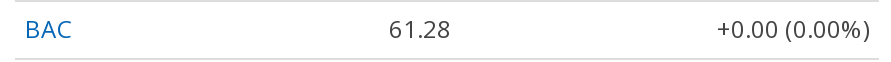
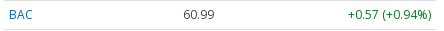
[389,13,451,47] 61.28 -> [183,6,214,23] 60.99
[717,13,869,47] +0.00 (0.00%) -> [348,6,431,23] +0.57 (+0.94%)

